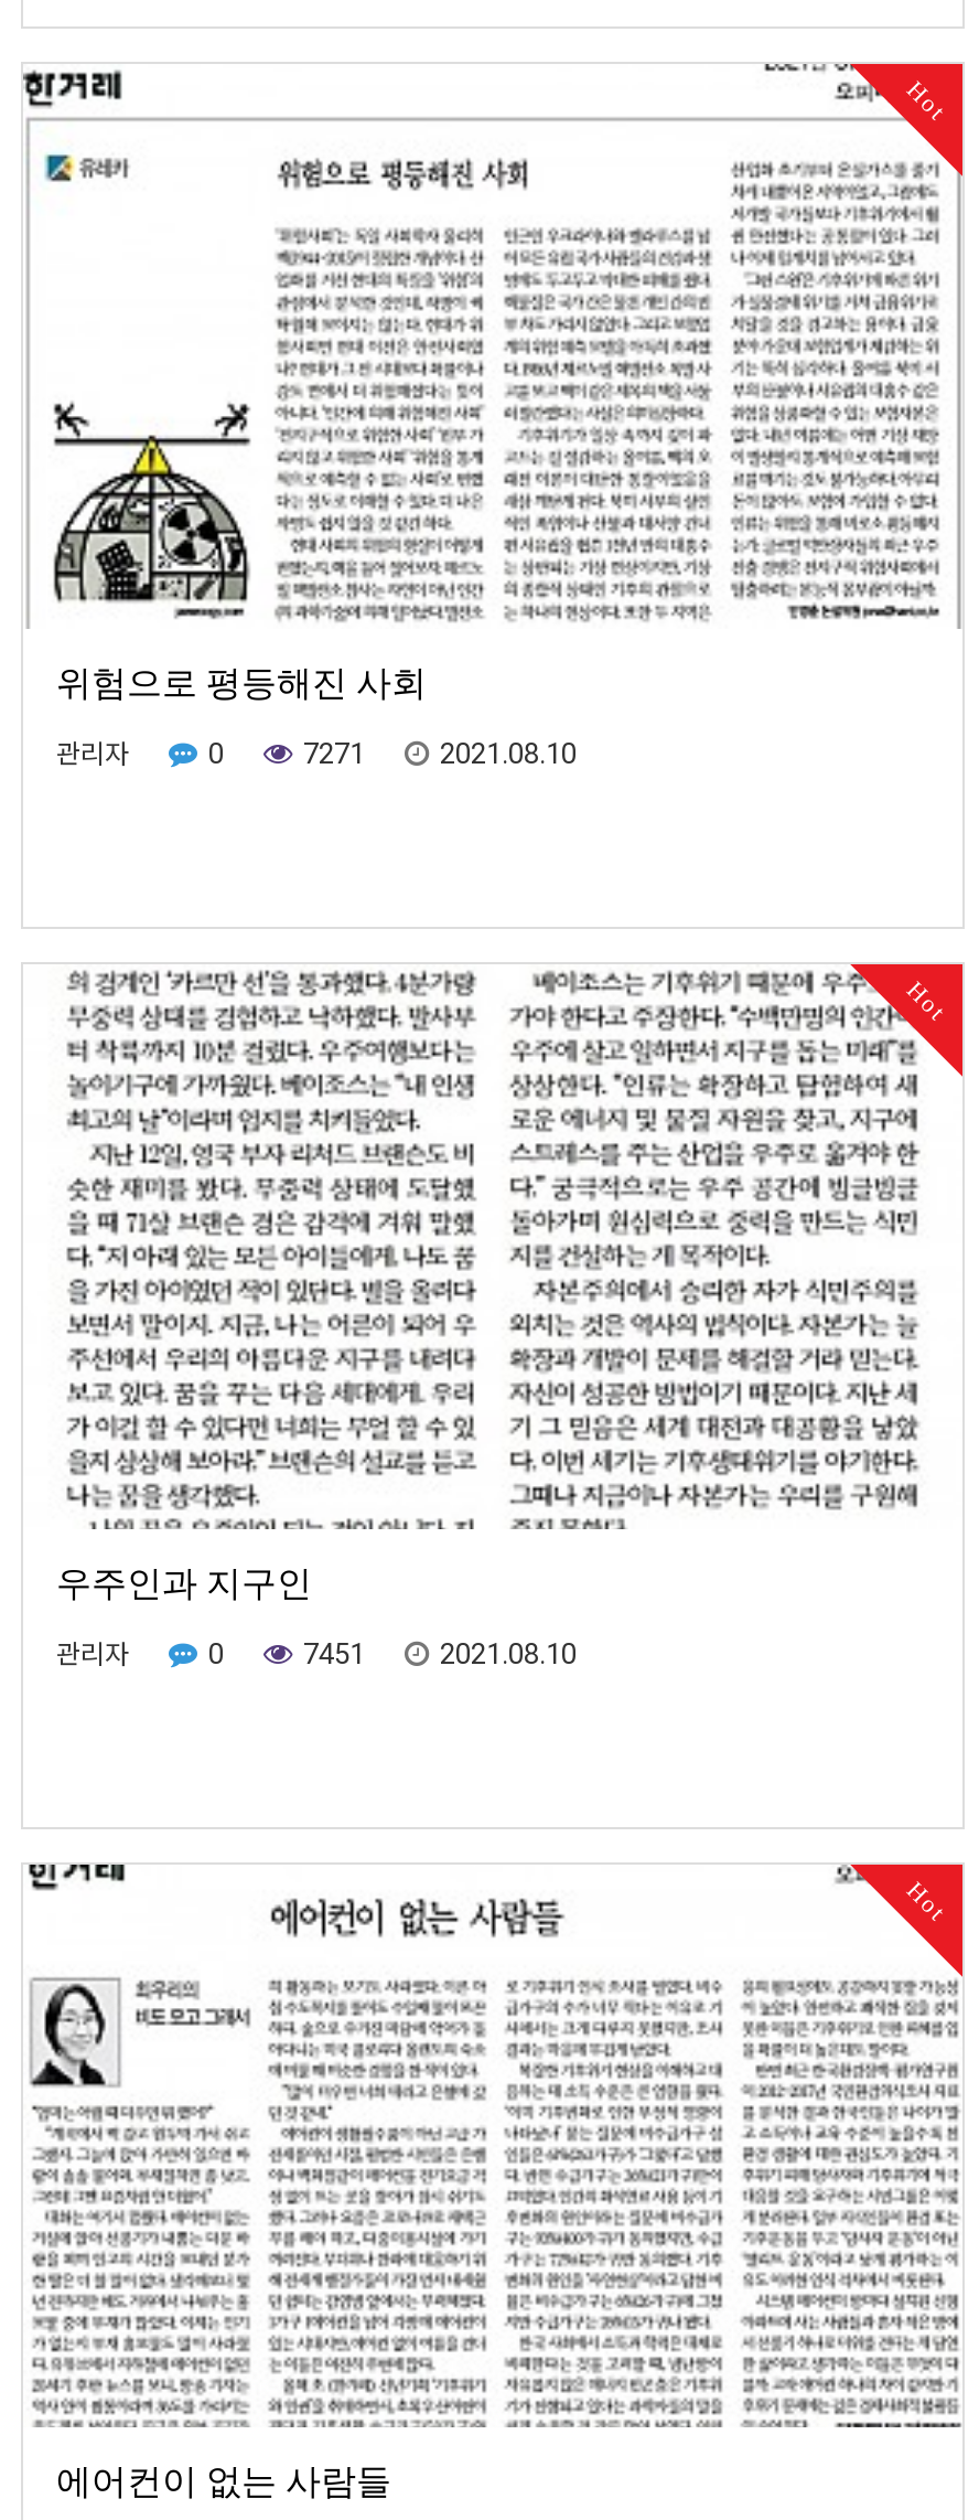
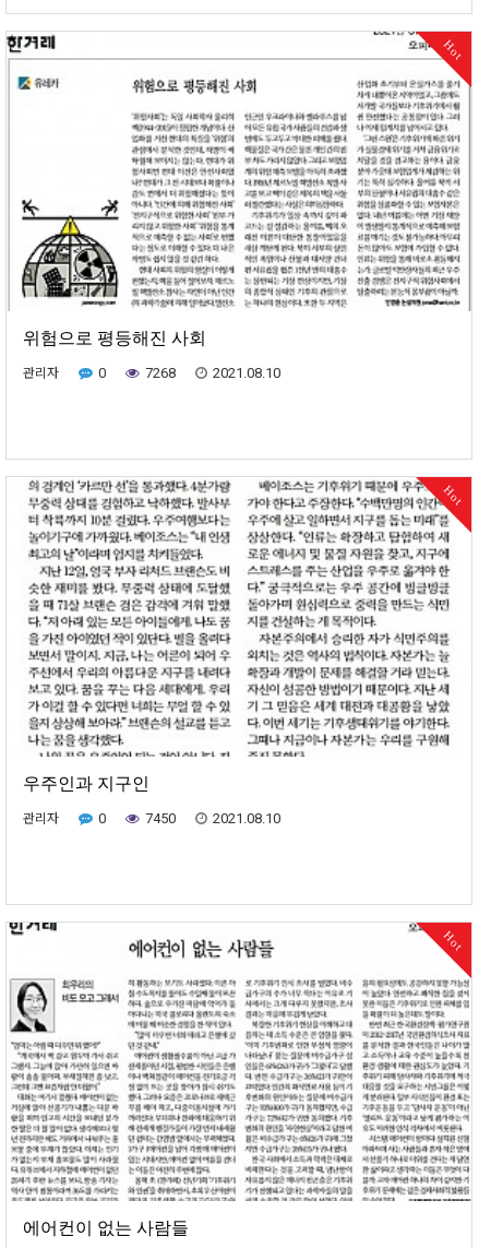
[202,737,577,770] 0 7271 2021.08.10 -> [95,365,280,381] 0 7268 2021.08.10
[202,1636,577,1670] 0 7451 2021.08.10 -> [95,810,280,826] 0 7450 2021.08.10

